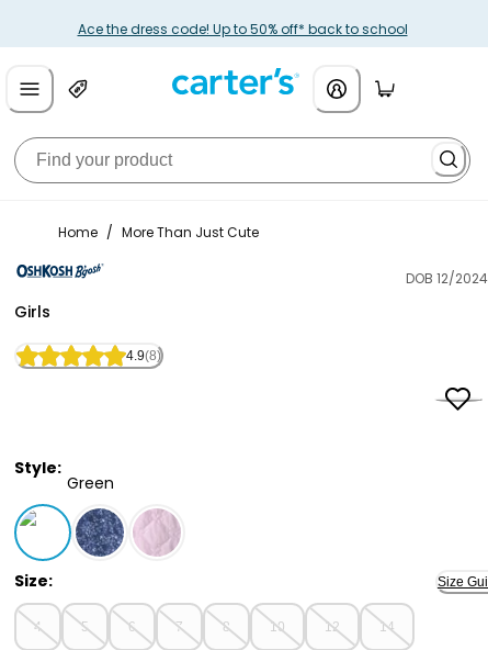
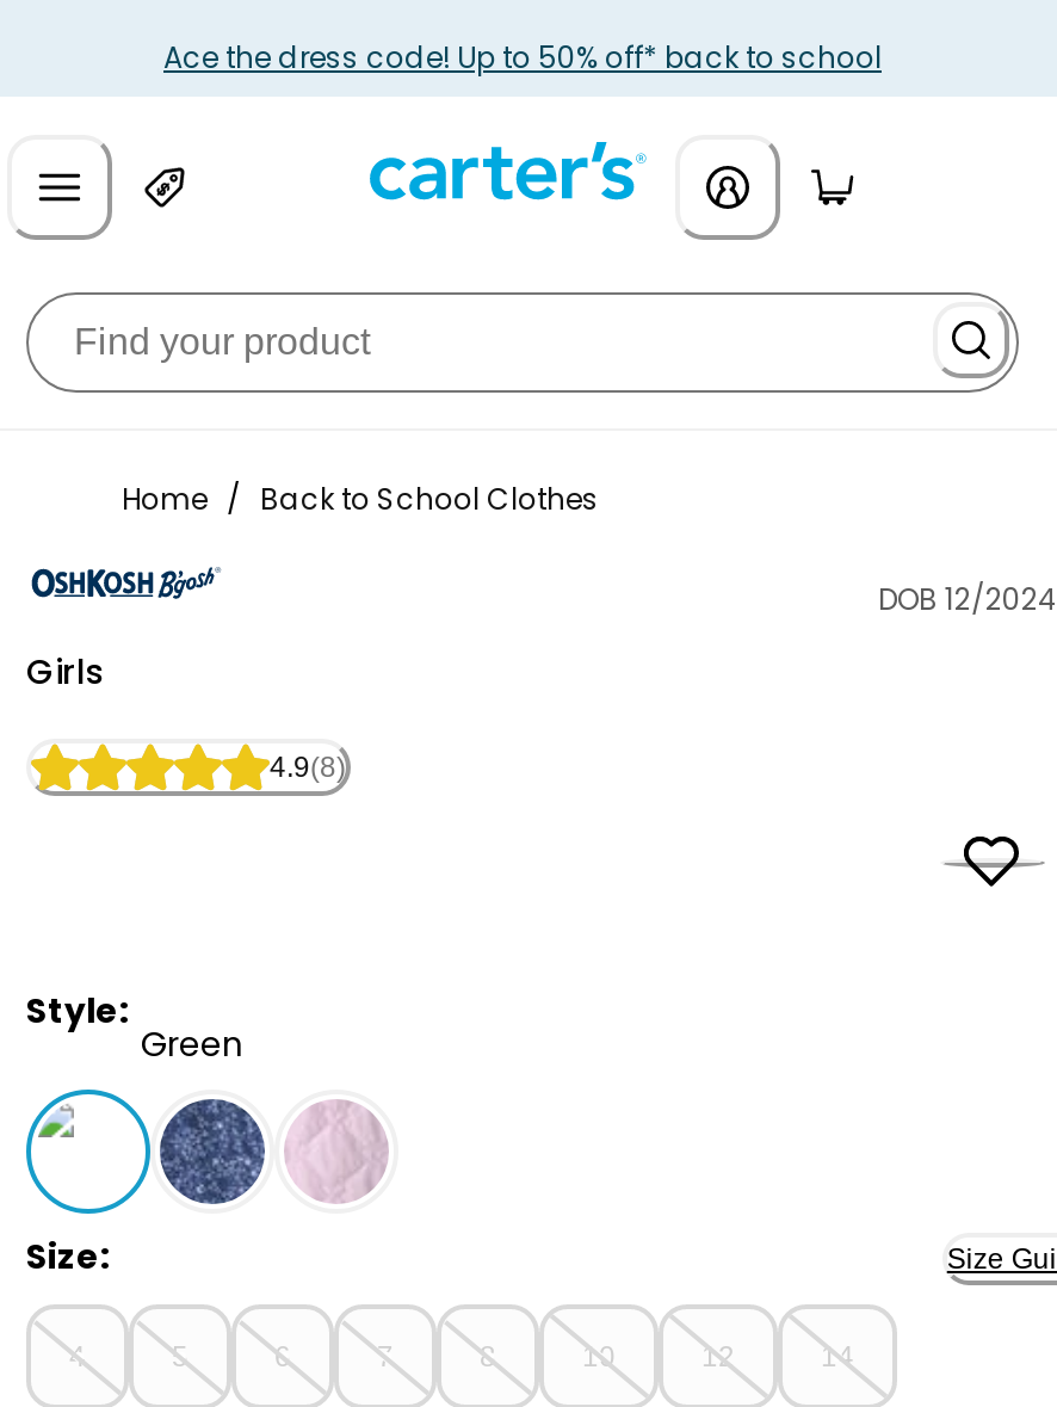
[58,223,259,242] Home / More Than Just Cute -> [122,479,599,519] Home / Back to School Clothes

